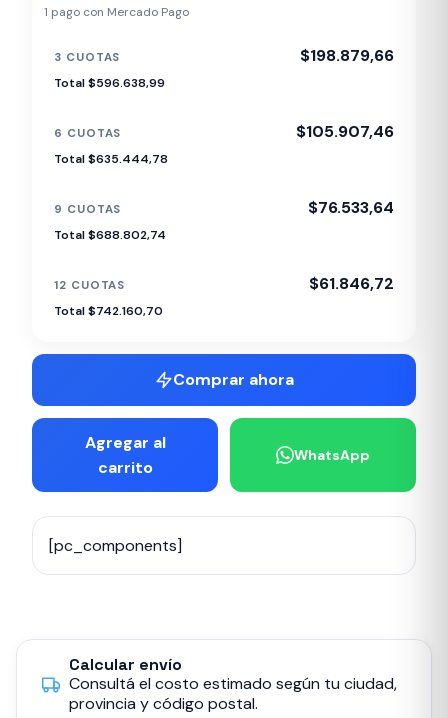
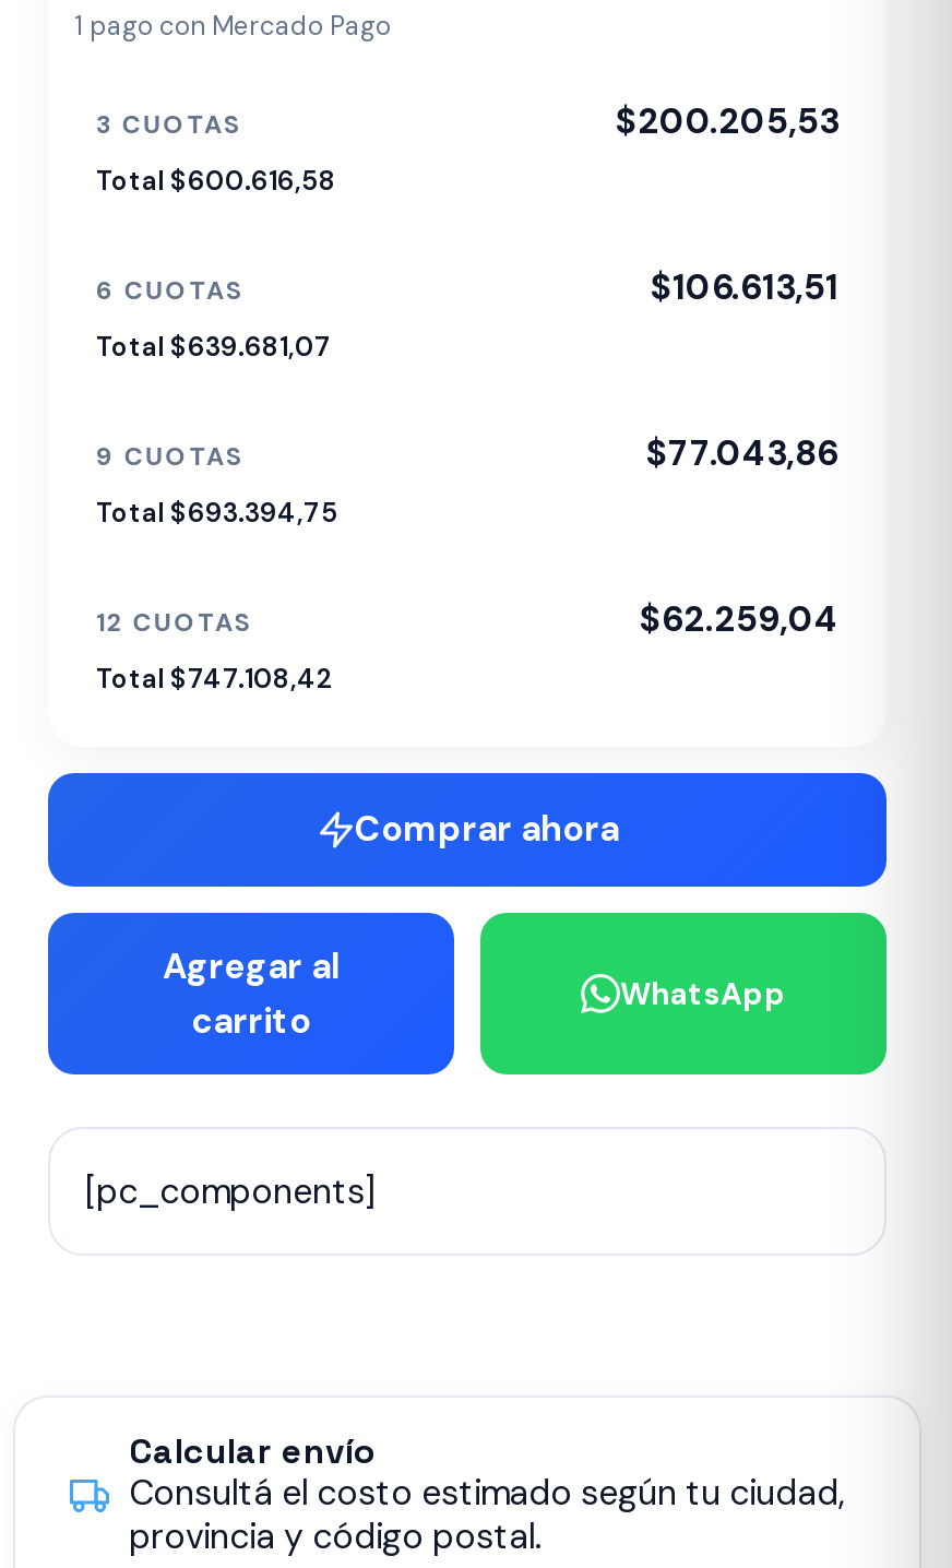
[300,44,394,65] $198.879,66 -> [616,97,838,143] $200.205,53
[54,74,165,90] Total $596.638,99 -> [96,163,336,198] Total $600.616,58
[296,120,394,141] $105.907,46 -> [651,263,838,309] $106.613,51
[54,150,168,166] Total $635.444,78 -> [96,329,332,364] Total $639.681,07
[308,196,394,217] $76.533,64 -> [646,429,838,475] $77.043,86
[54,226,166,242] Total $688.802,74 -> [96,495,338,530] Total $693.394,75
[309,272,394,293] $61.846,72 -> [640,595,838,641] $62.259,04
[54,302,163,318] Total $742.160,70 -> [96,661,332,696] Total $747.108,42

